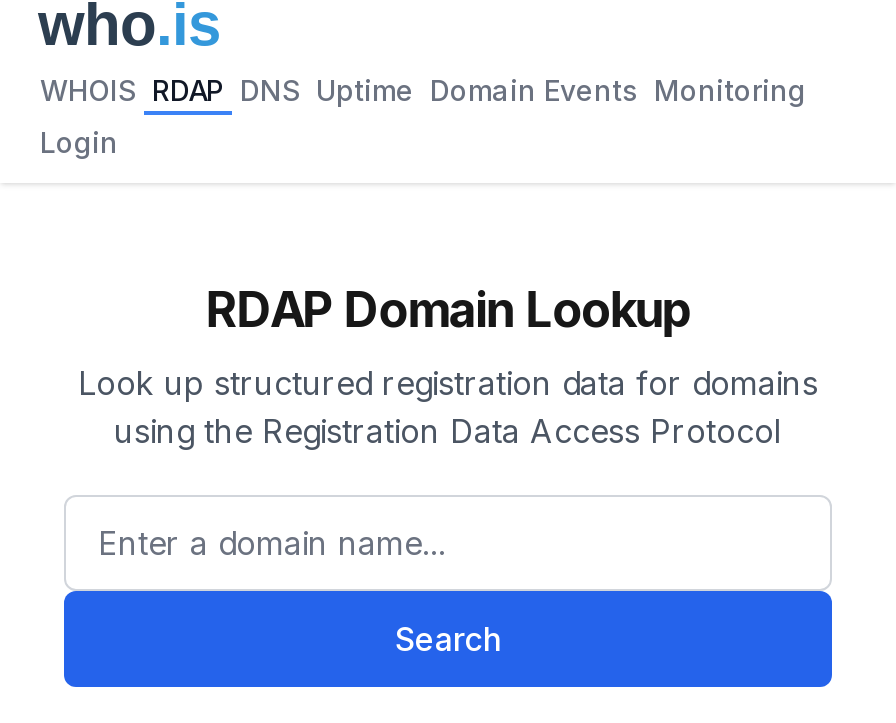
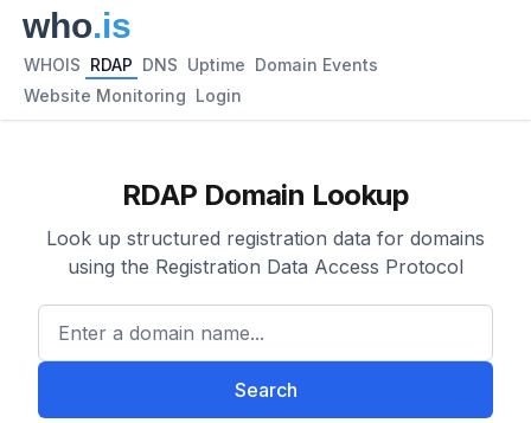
[40,73,806,107] WHOIS RDAP DNS Uptime Domain Events Monitoring -> [24,55,378,75] WHOIS RDAP DNS Uptime Domain Events
[40,125,118,159] Login -> [24,85,242,105] Website Monitoring Login

